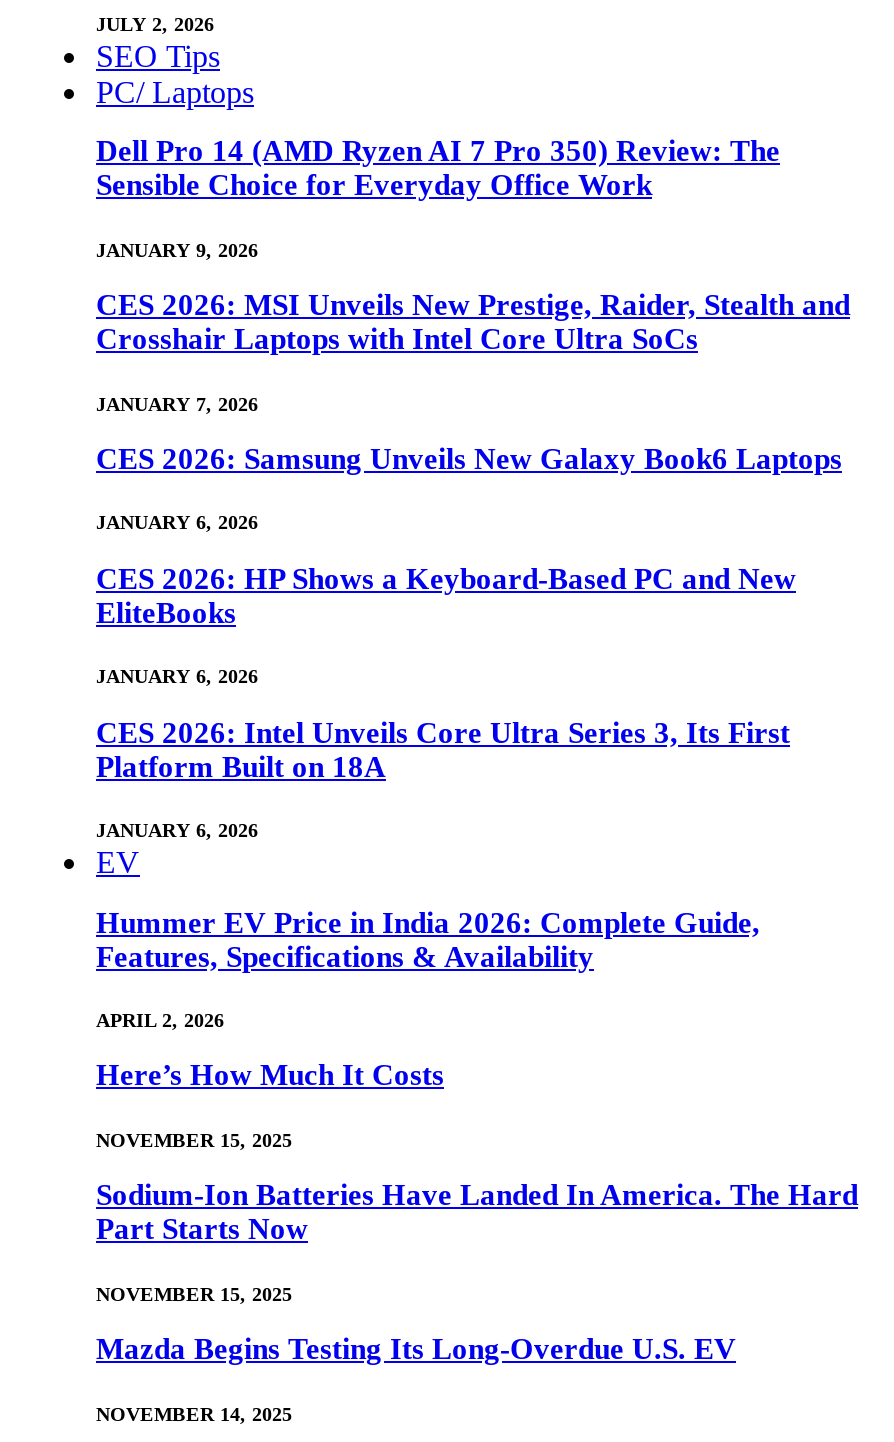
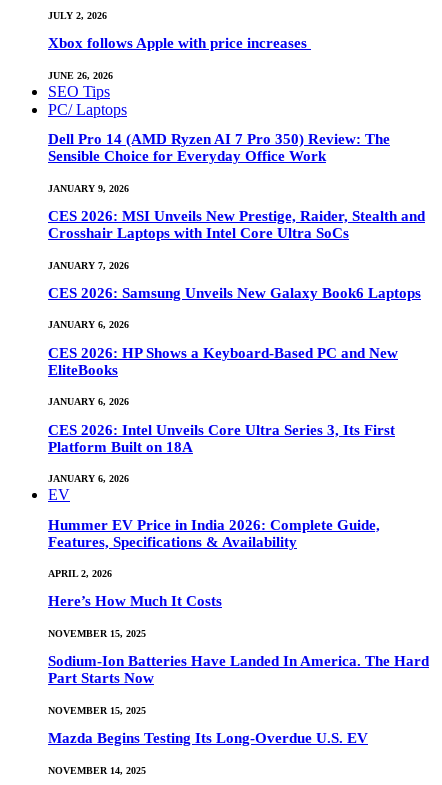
none -> [48,35,311,81] Xbox follows Apple with price increases | JUNE 26, 2026

